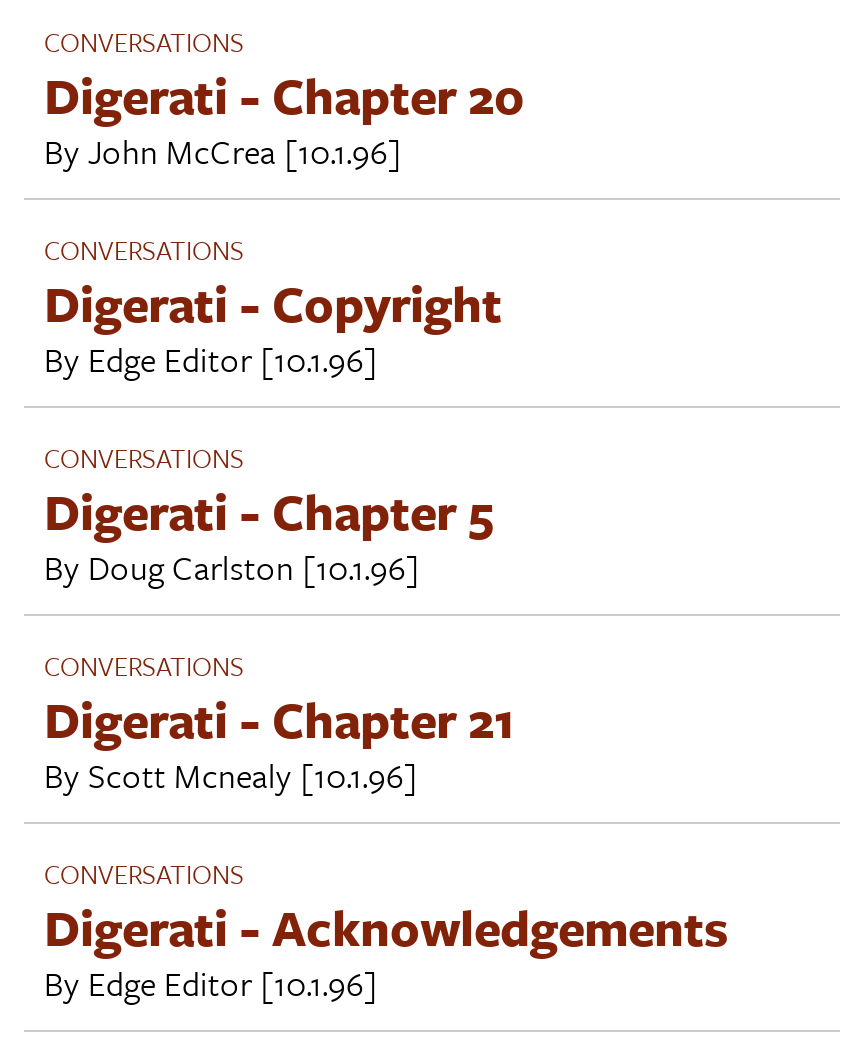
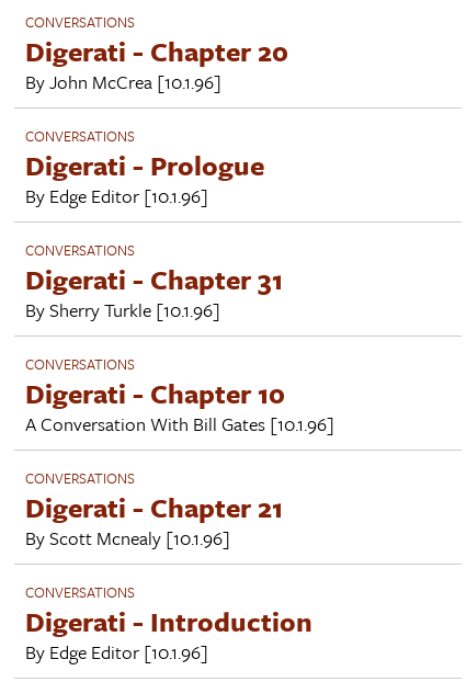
[44,267,502,337] Digerati - Copyright -> [25,146,264,184] Digerati - Prologue
[44,475,494,591] Digerati - Chapter 5 | By Doug Carlston [10.1.96] -> [25,260,334,437] Digerati - Chapter 31 | By Sherry Turkle [10.1.96] | CONVERSATIONS | Digerati - Chapter 10 | A Conversation With Bill Gates [10.1.96]
[44,891,728,961] Digerati - Acknowledgements -> [25,602,312,640] Digerati - Introduction

